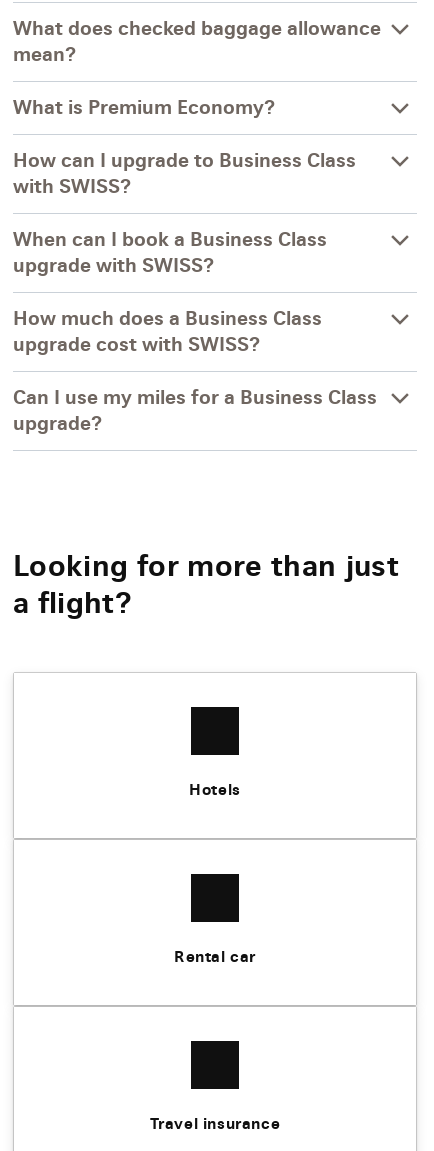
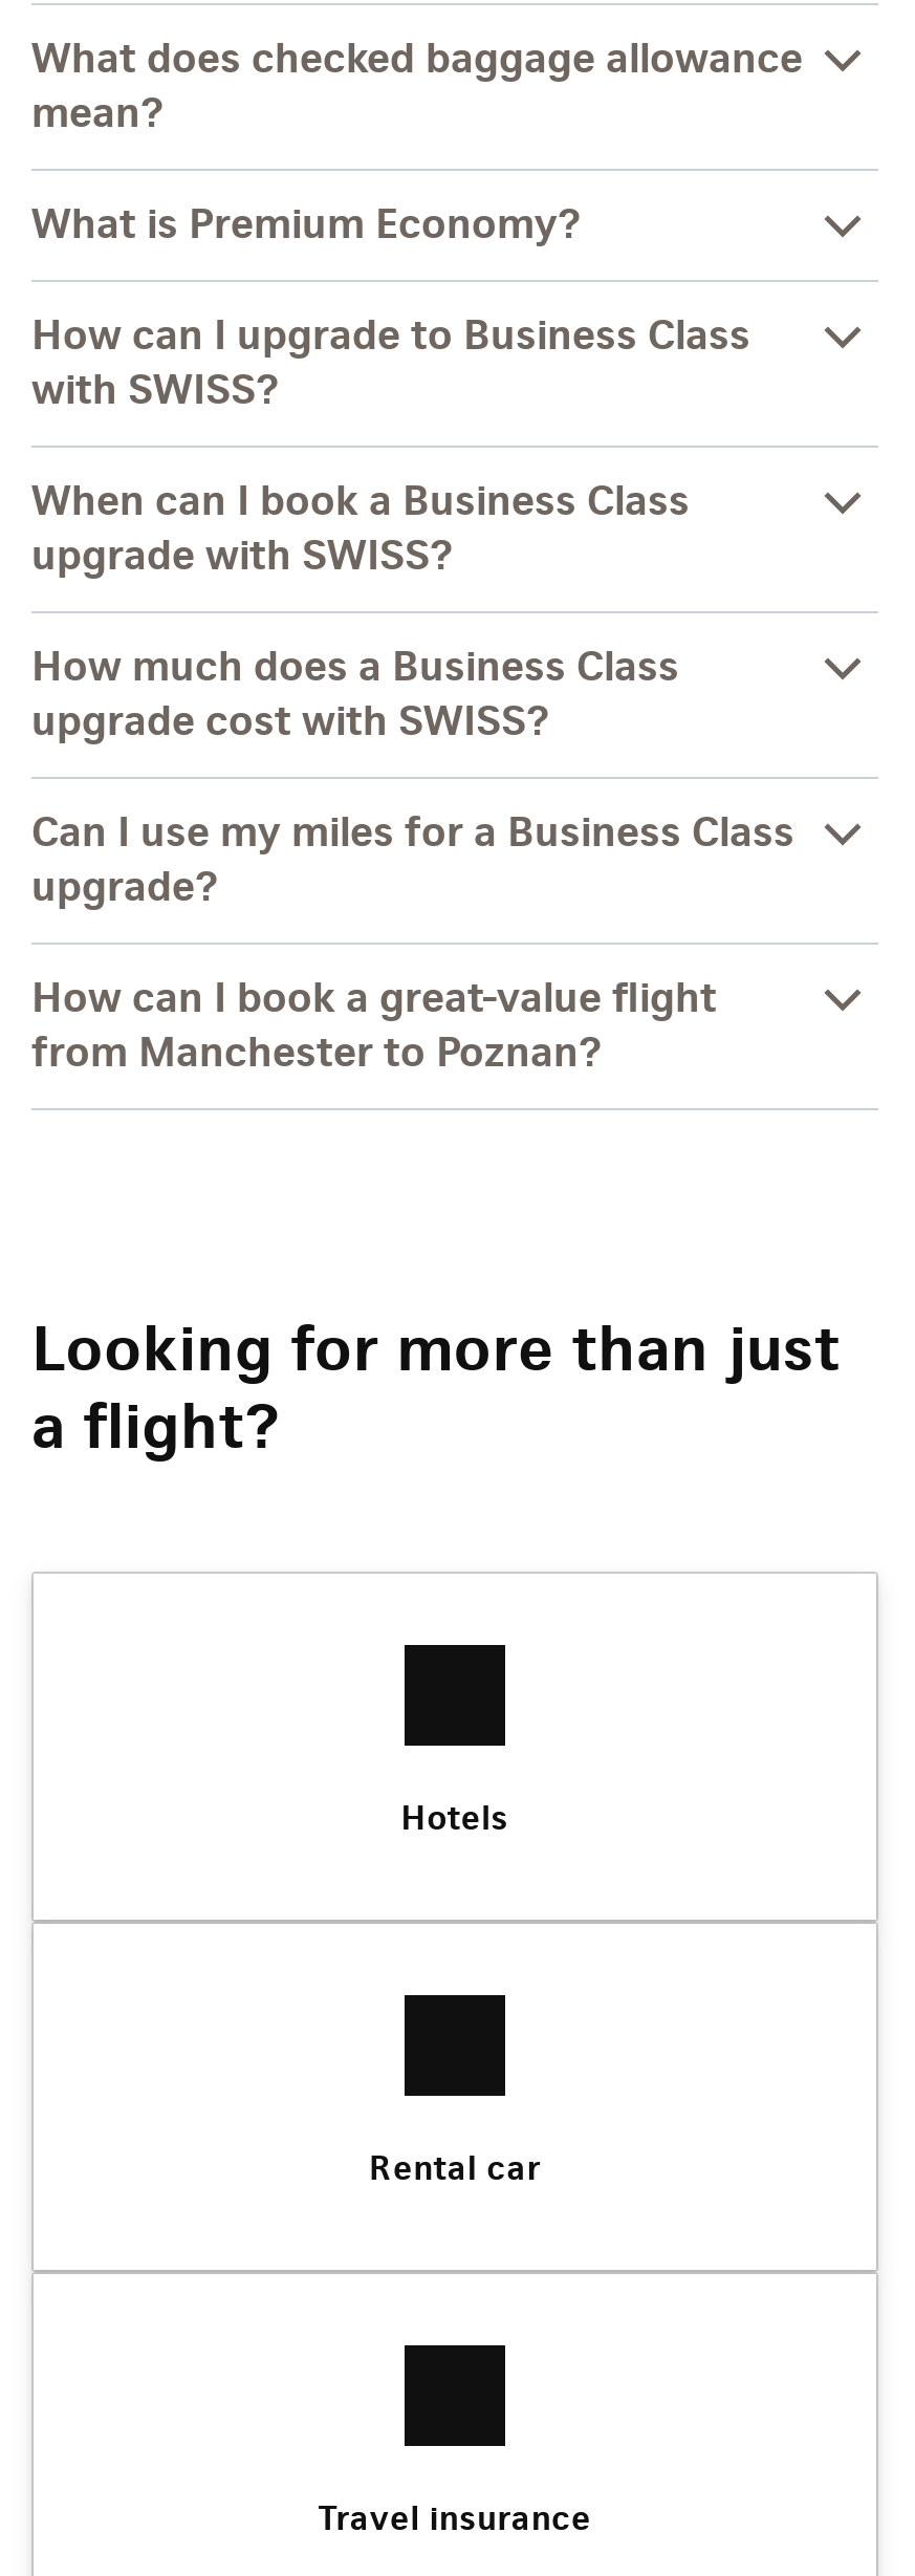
none -> [31,971,717,1078] How can I book a great-value flight | from Manchester to Poznan?

